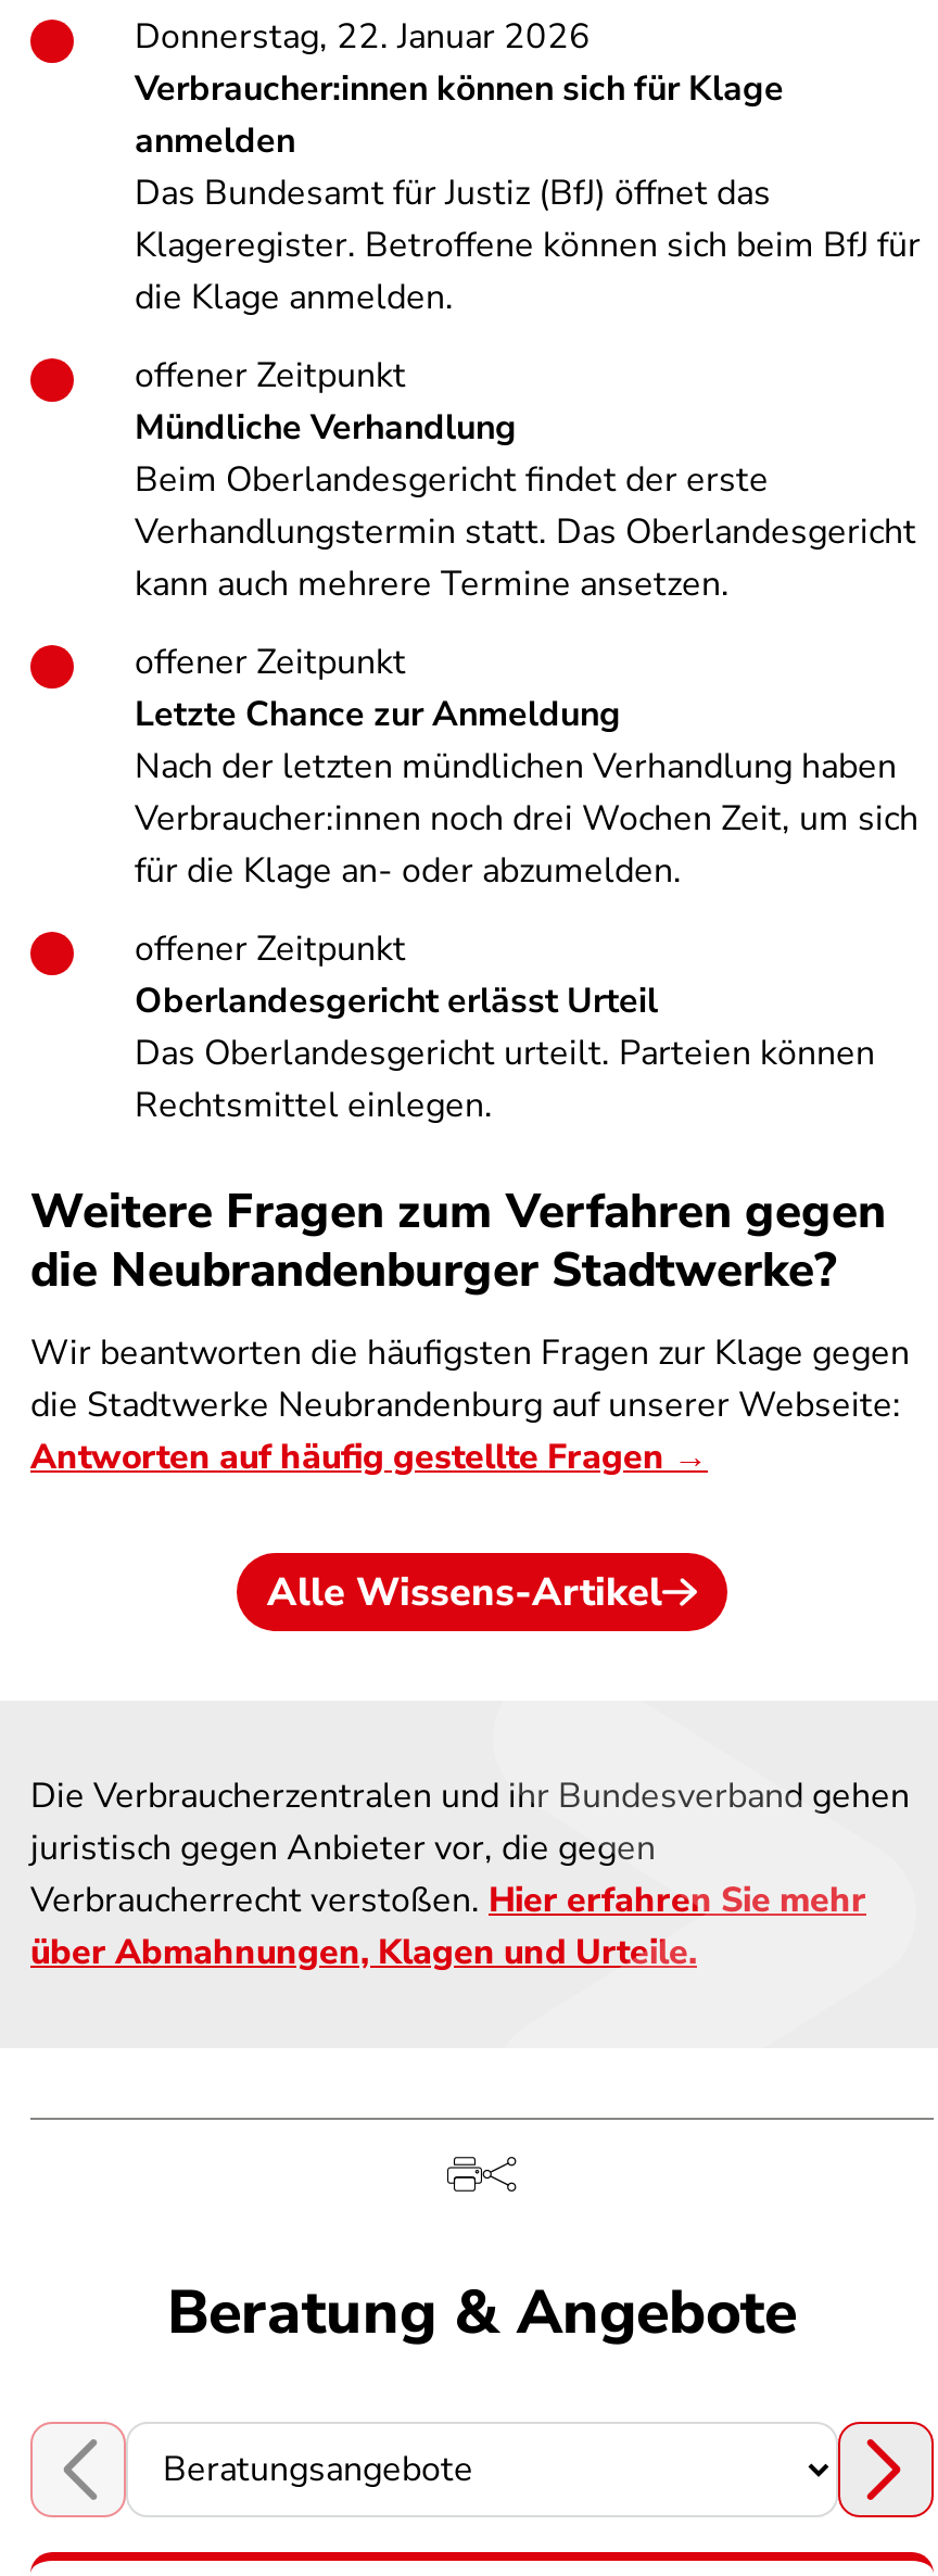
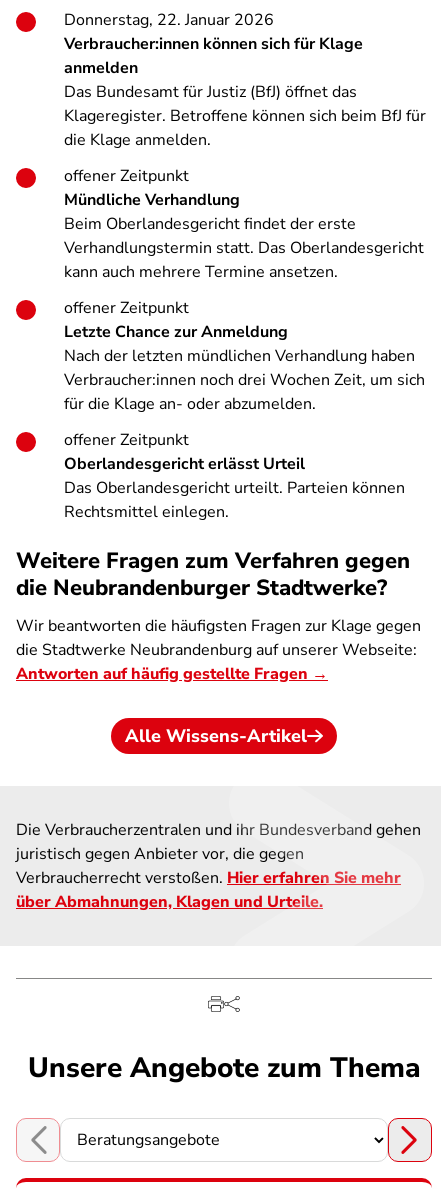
[167,2272,797,2354] Beratung & Angebote -> [27,1049,420,1087] Unsere Angebote zum Thema

